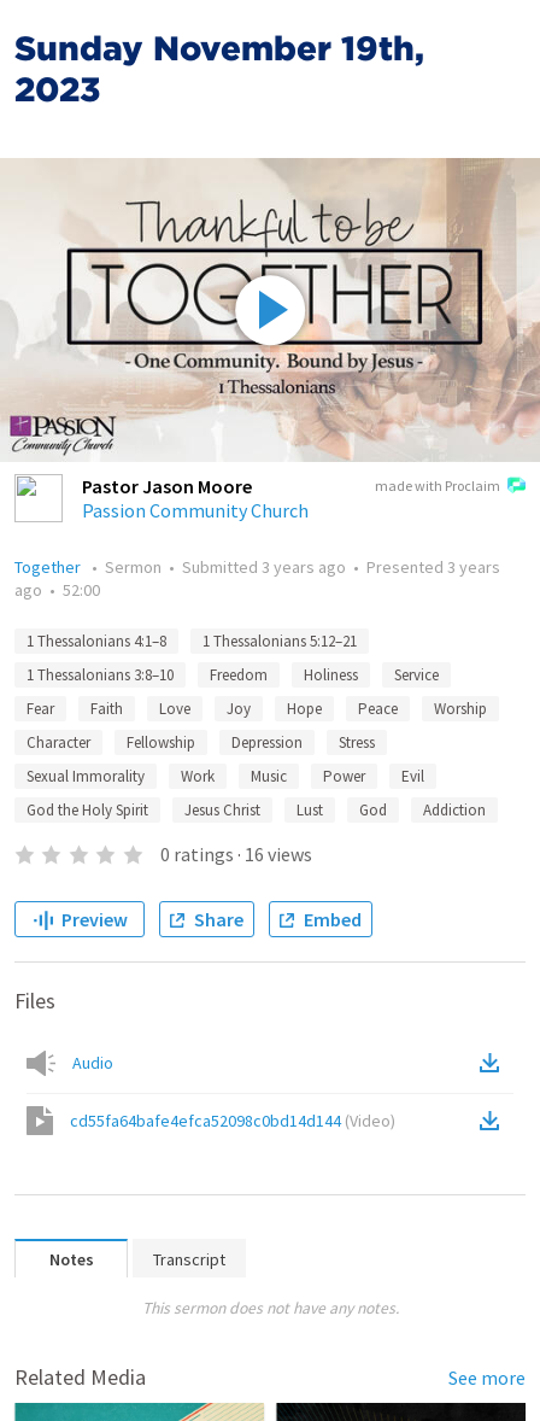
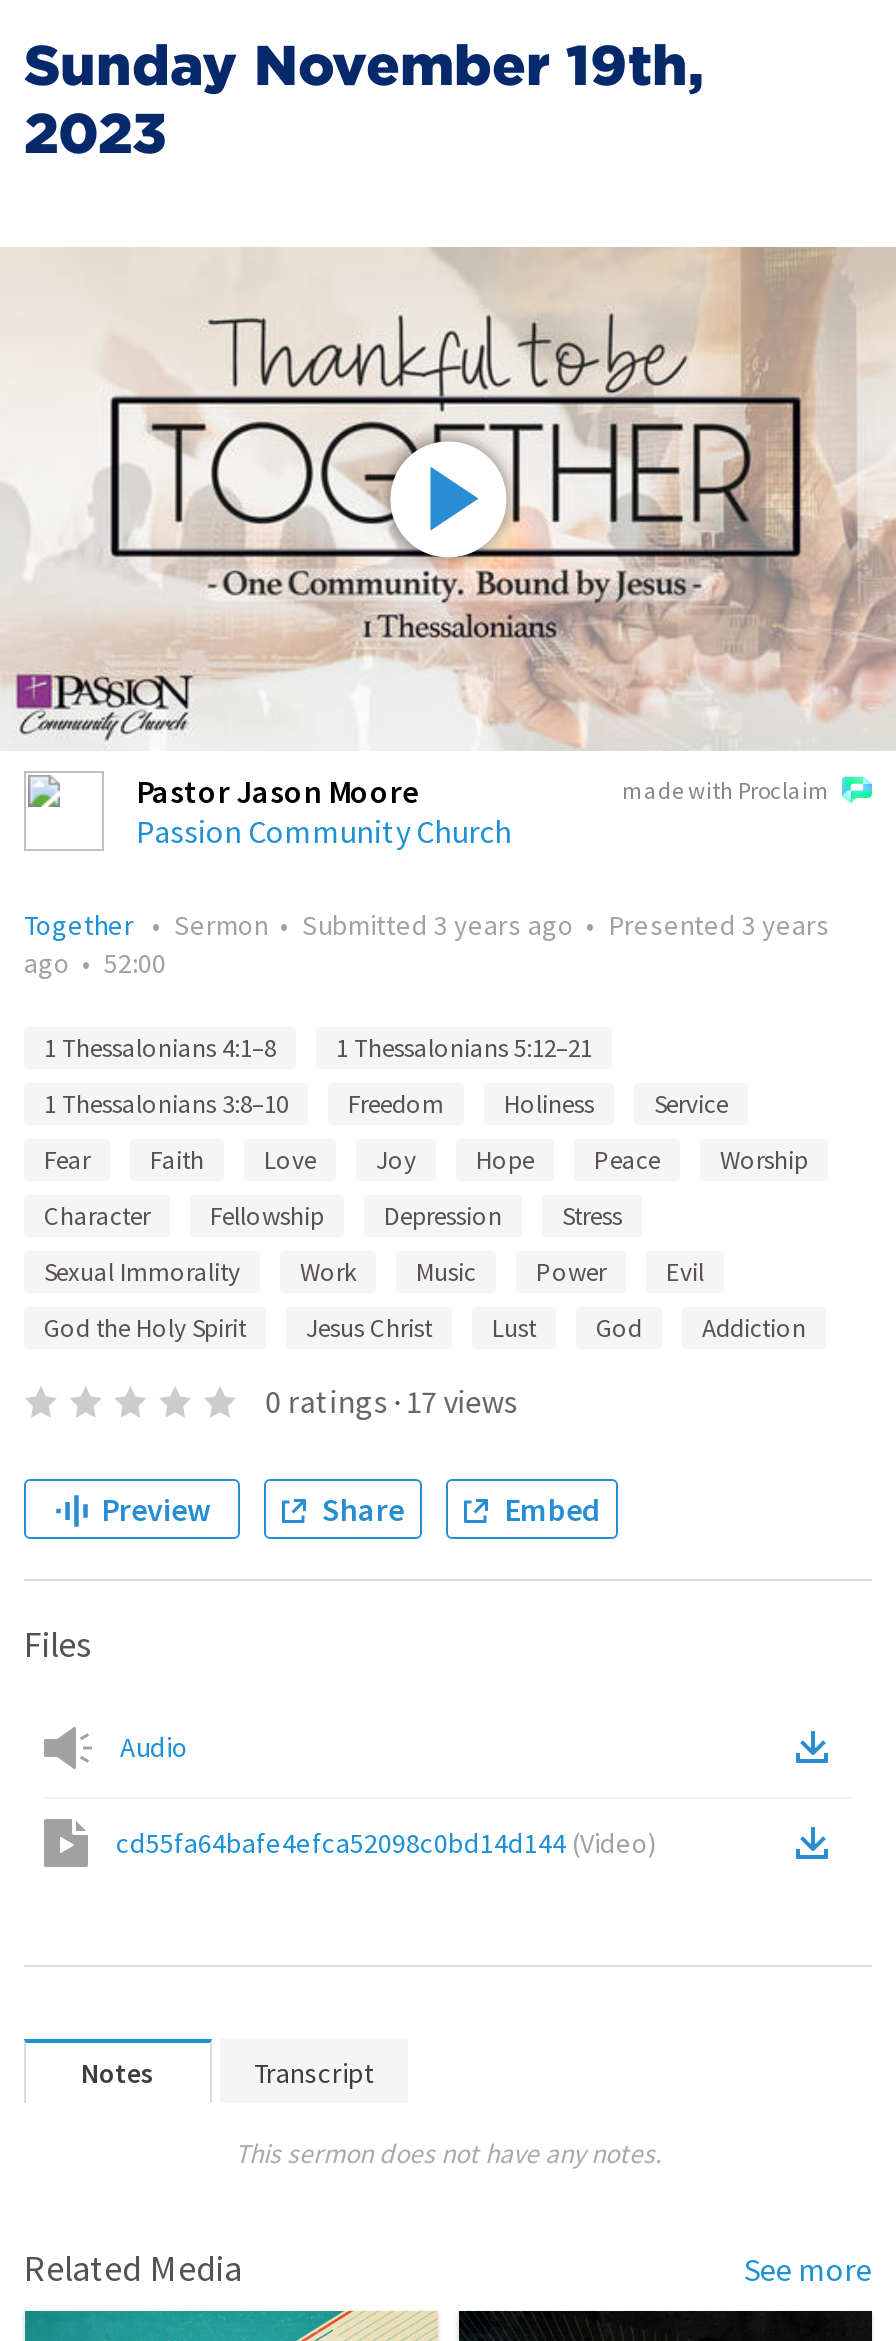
[160,842,312,866] 0 ratings · 16 views -> [265,1381,517,1421] 0 ratings · 17 views

